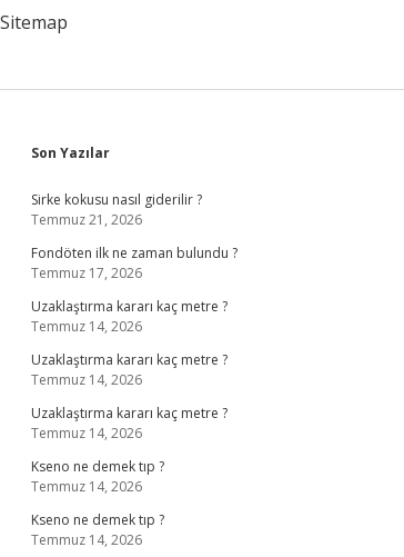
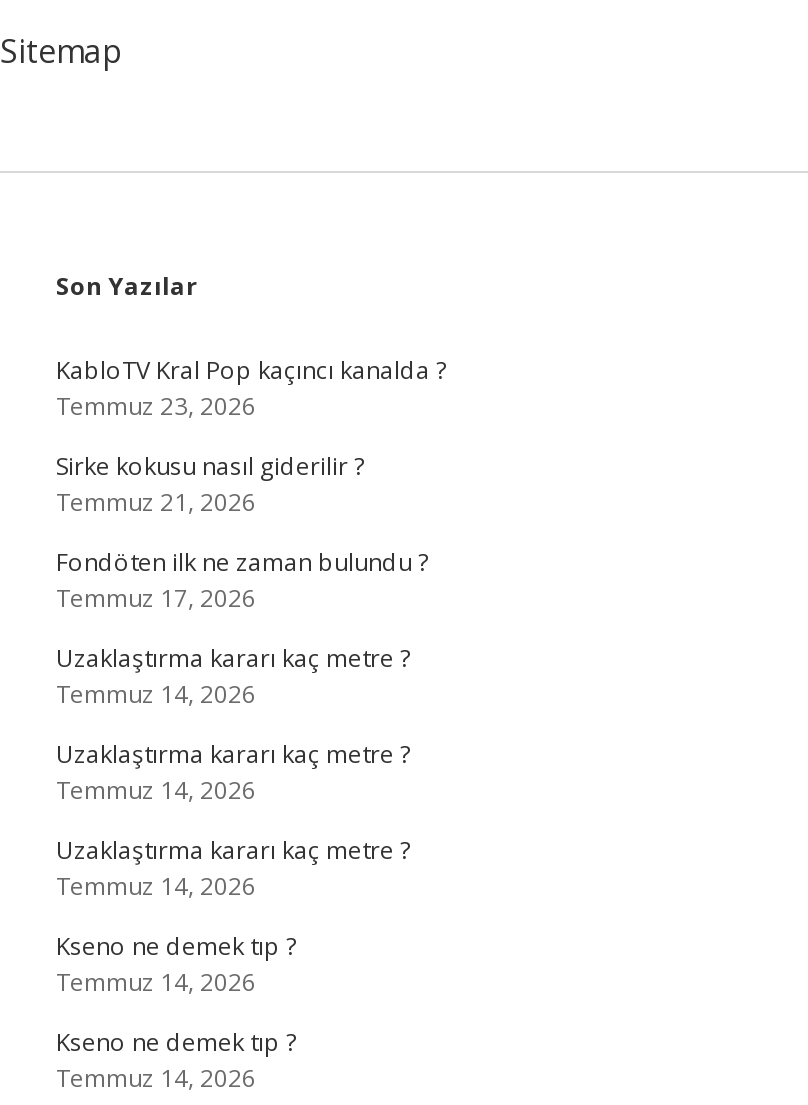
none -> [56,353,446,423] KabloTV Kral Pop kaçıncı kanalda ? | Temmuz 23, 2026

